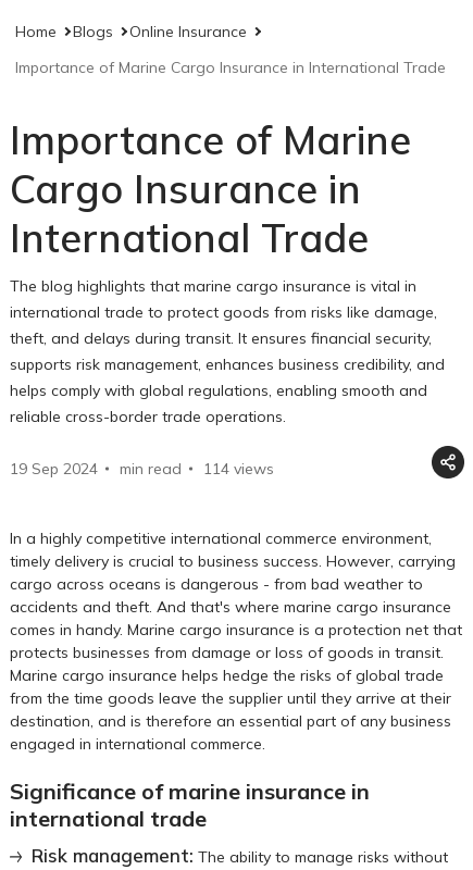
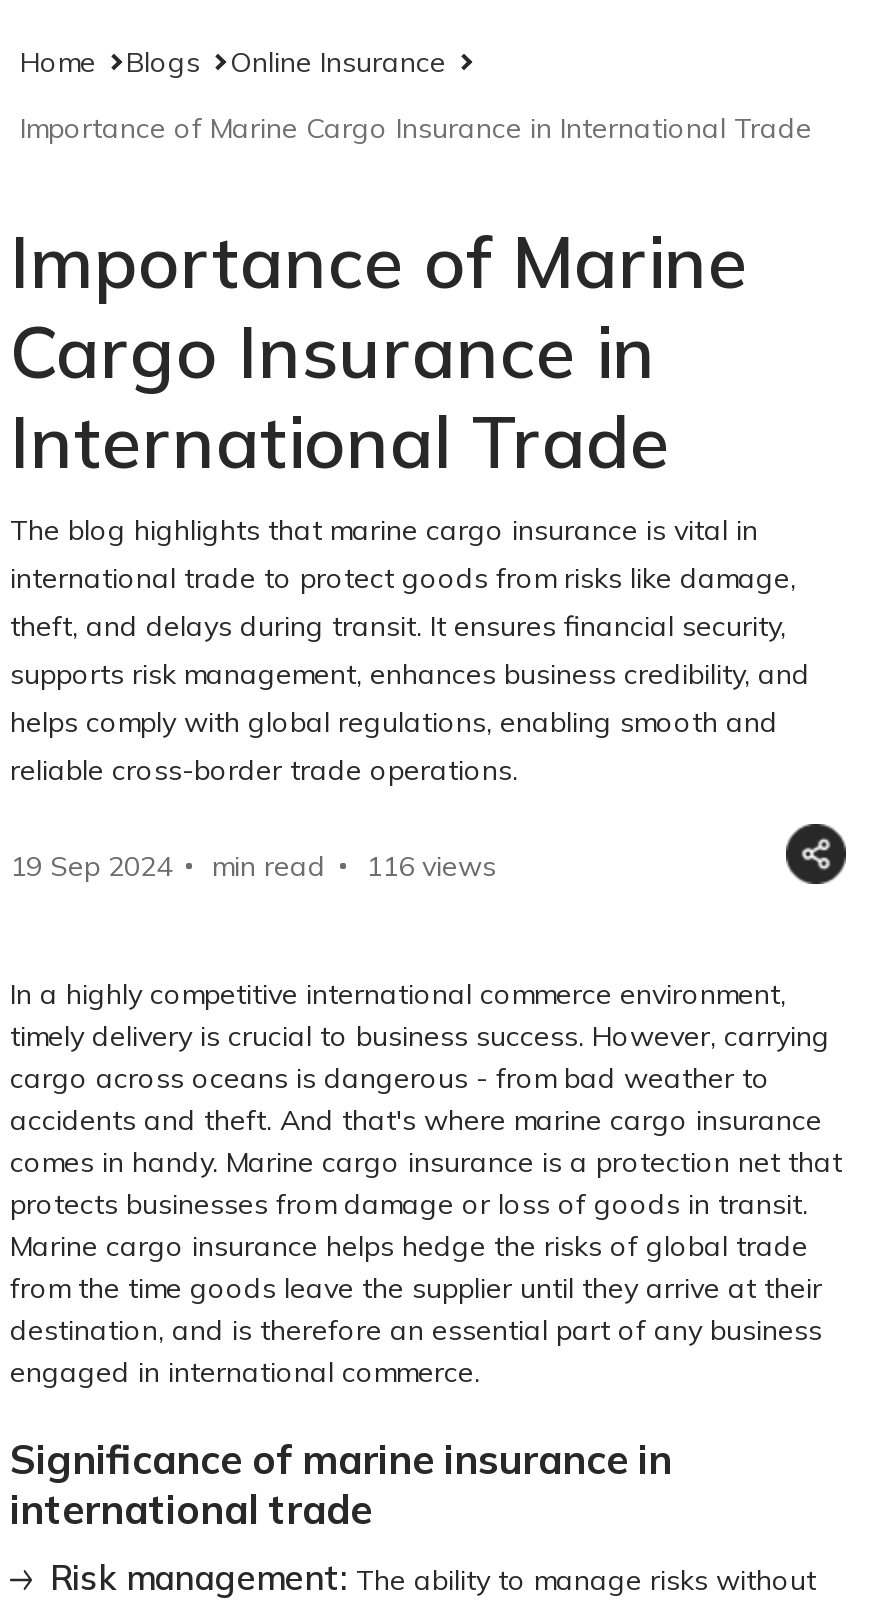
[10,458,274,478] 19 Sep 2024 min read 114 views -> [10,847,496,883] 19 Sep 2024 min read 116 views

